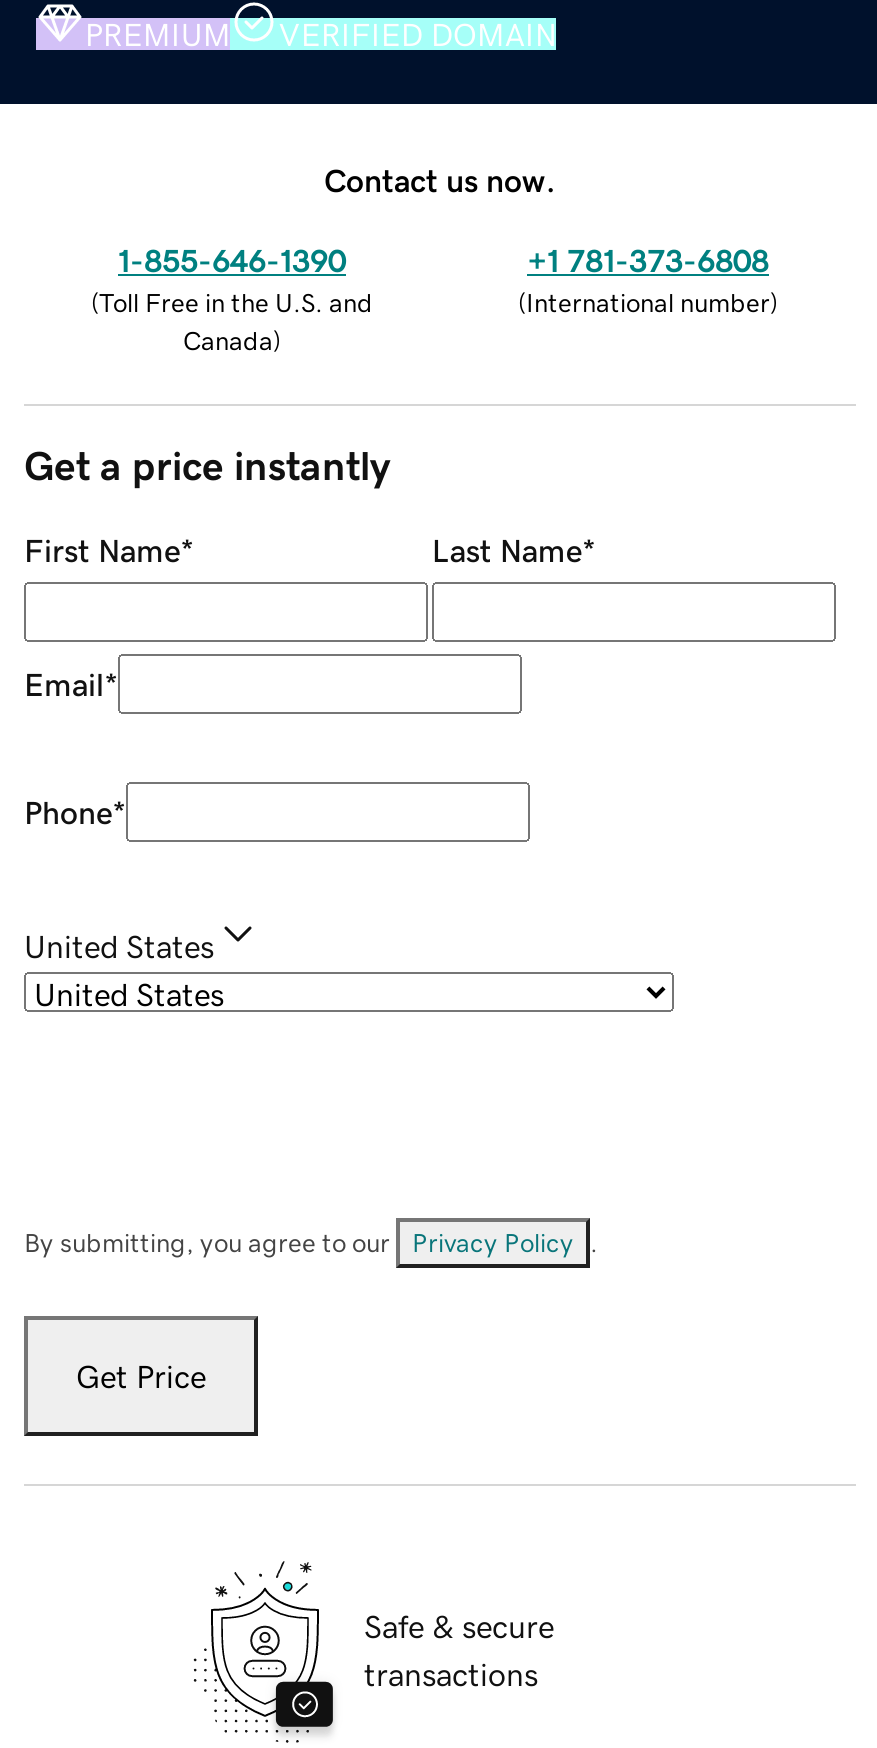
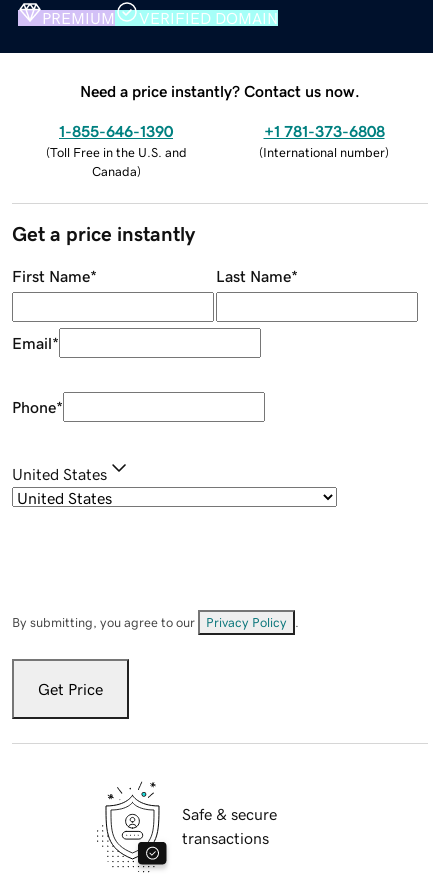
[324,163,556,195] Contact us now. -> [80,83,360,99] Need a price instantly? Contact us now.

